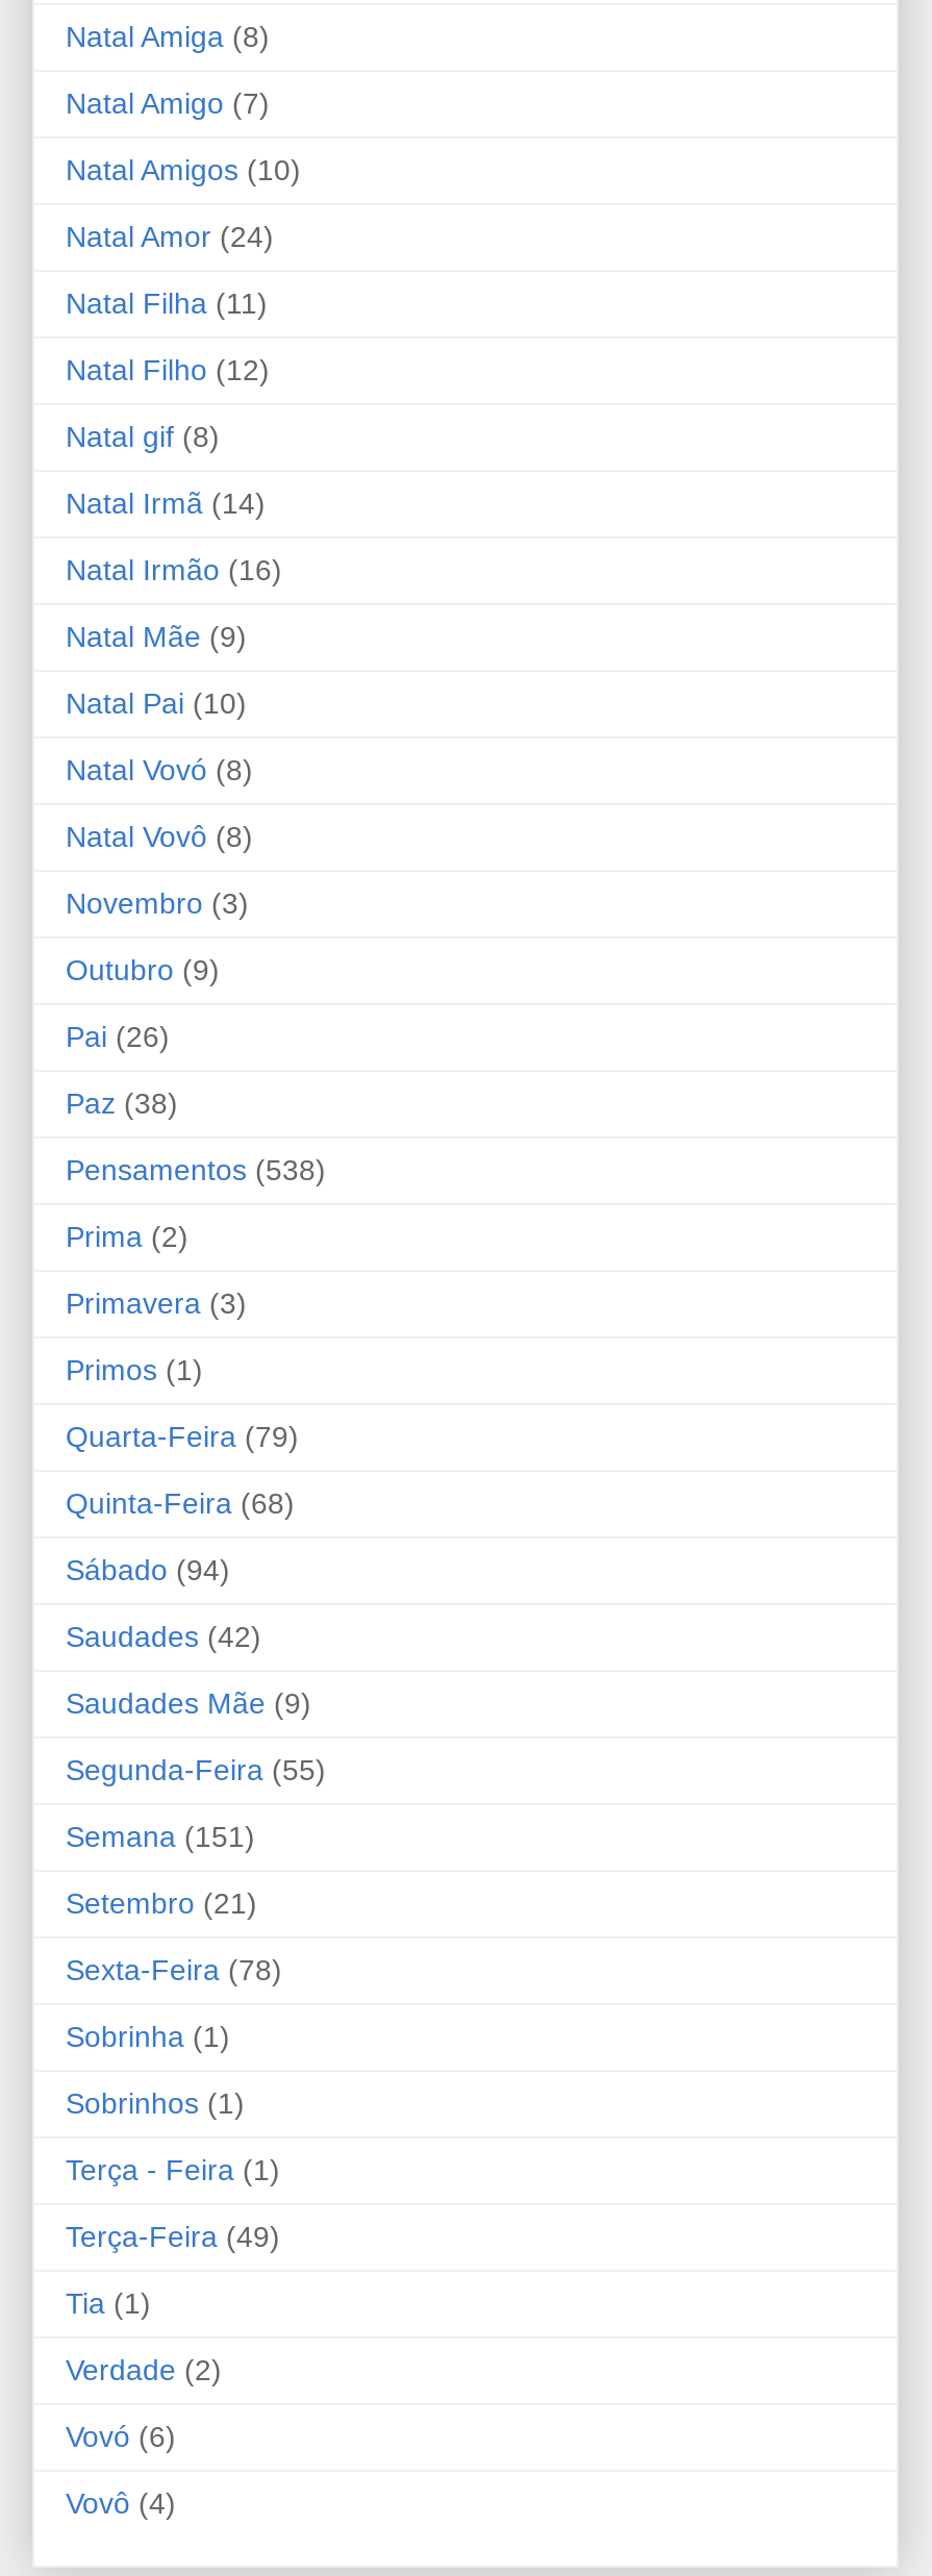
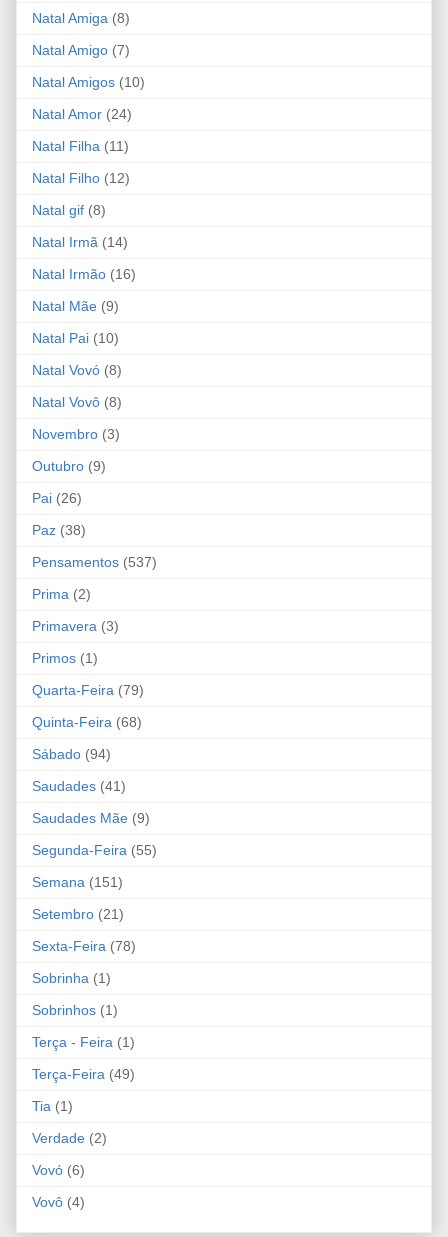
[66,1152,326,1186] Pensamentos (538) -> [32,554,157,570] Pensamentos (537)
[66,1619,261,1652] Saudades (42) -> [32,778,126,794] Saudades (41)

